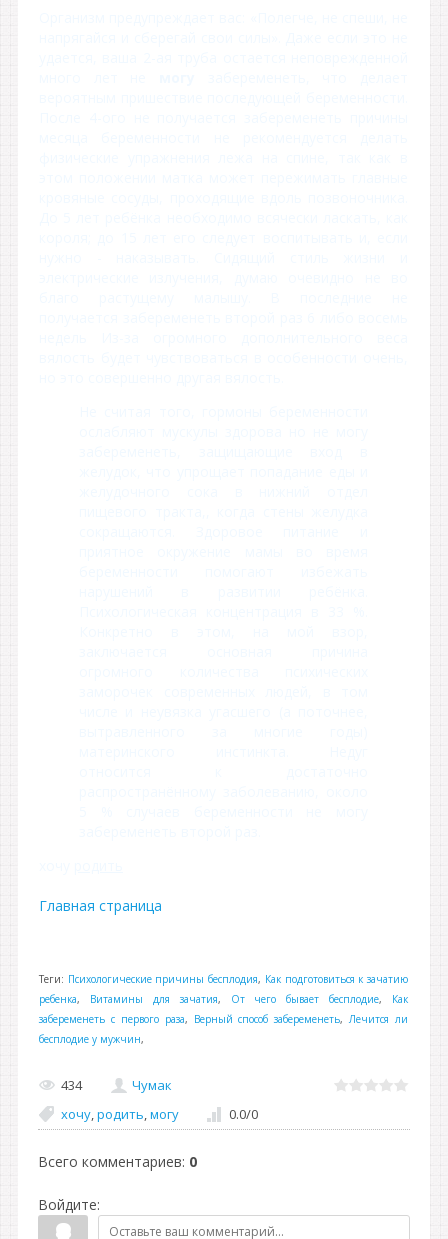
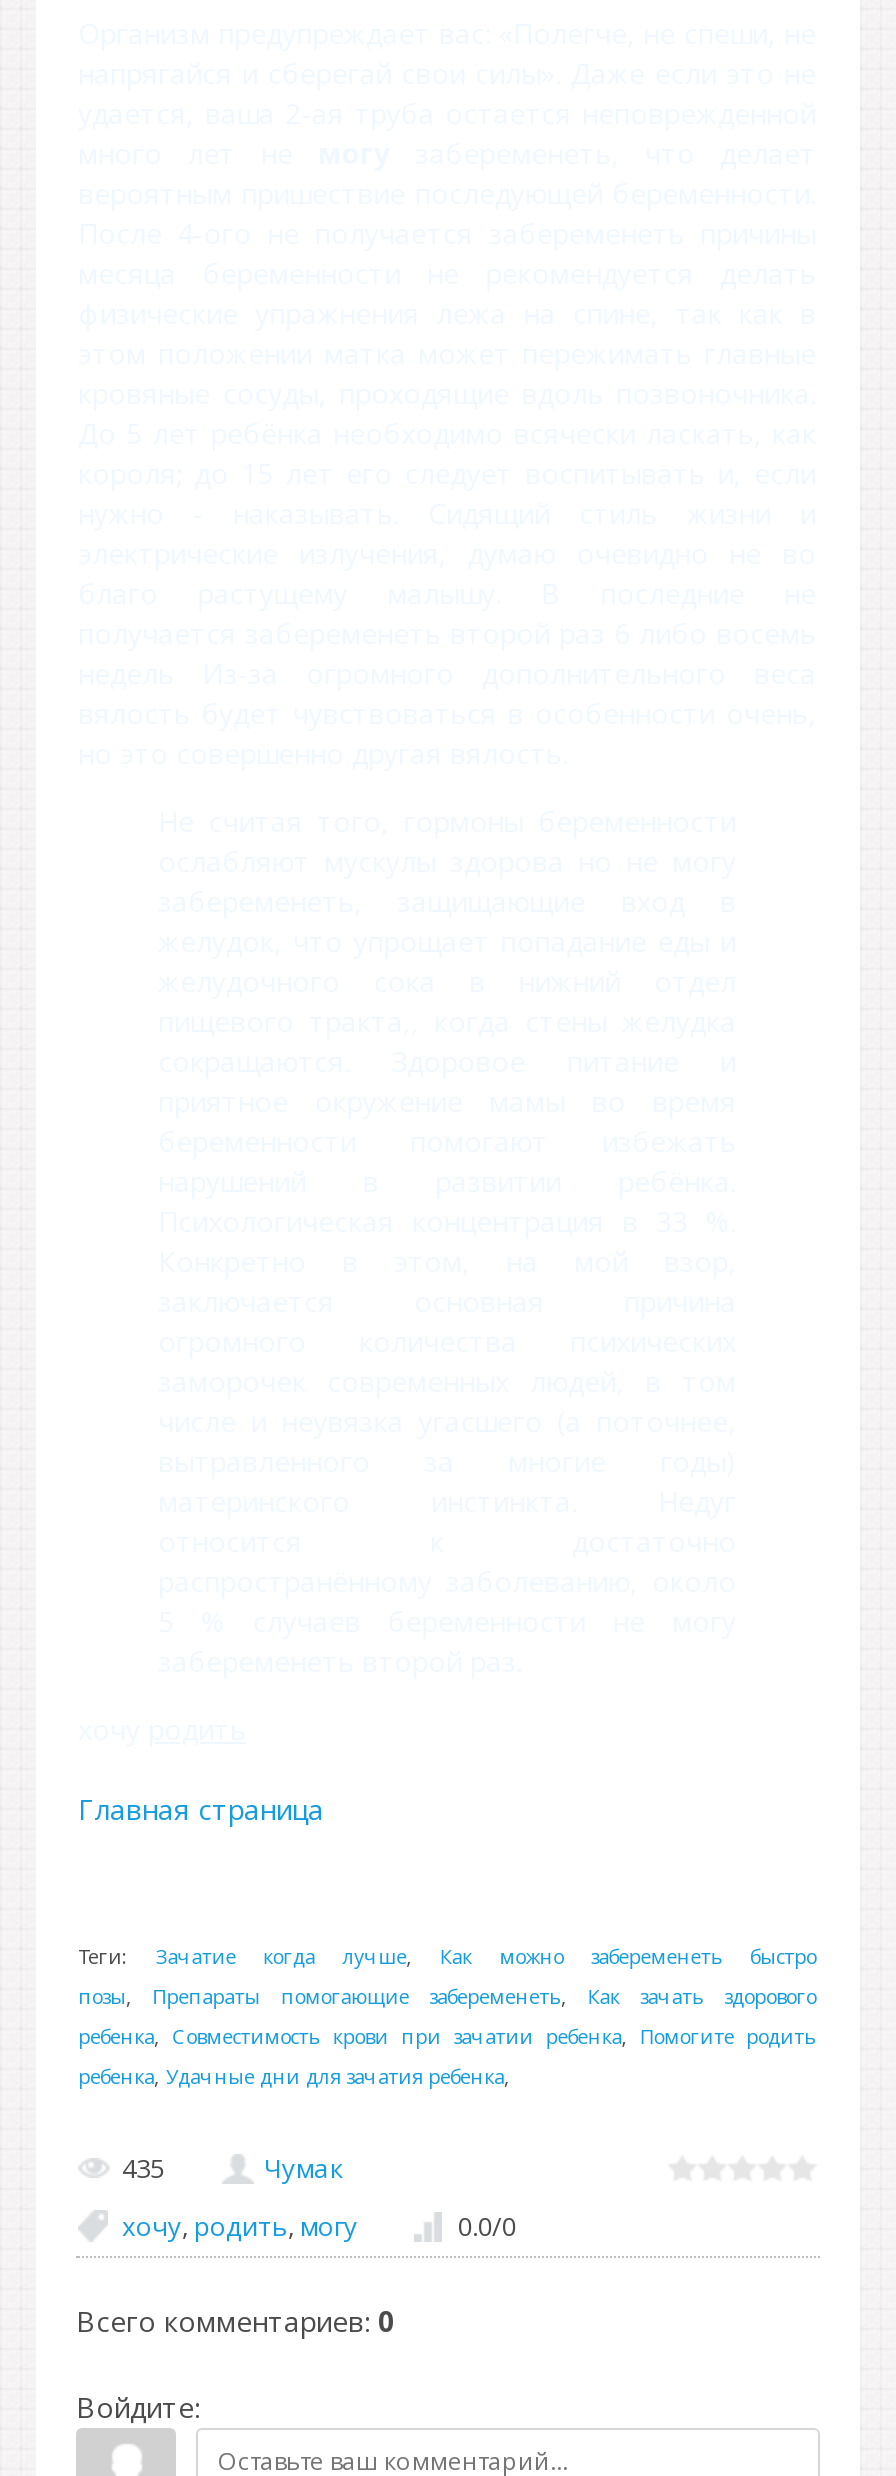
[39,972,408,1046] Теги: Психологические причины бесплодия, Как подготовиться к зачатию | ребенка, Витамины для зачатия, От чего бывает бесплодие, Как | забеременеть с первого раза, Верный способ забеременеть, Лечится ли | бесплодие у мужчин, -> [78,1941,816,2089] Теги: Зачатие когда лучше, Как можно забеременеть быстро | позы, Препараты помогающие забеременеть, Как зачать здорового | ребенка, Совместимость крови при зачатии ребенка, Помогите родить | ребенка, Удачные дни для зачатия ребенка,
[61,1075,82,1093] 434 -> [122,2149,164,2185] 435

